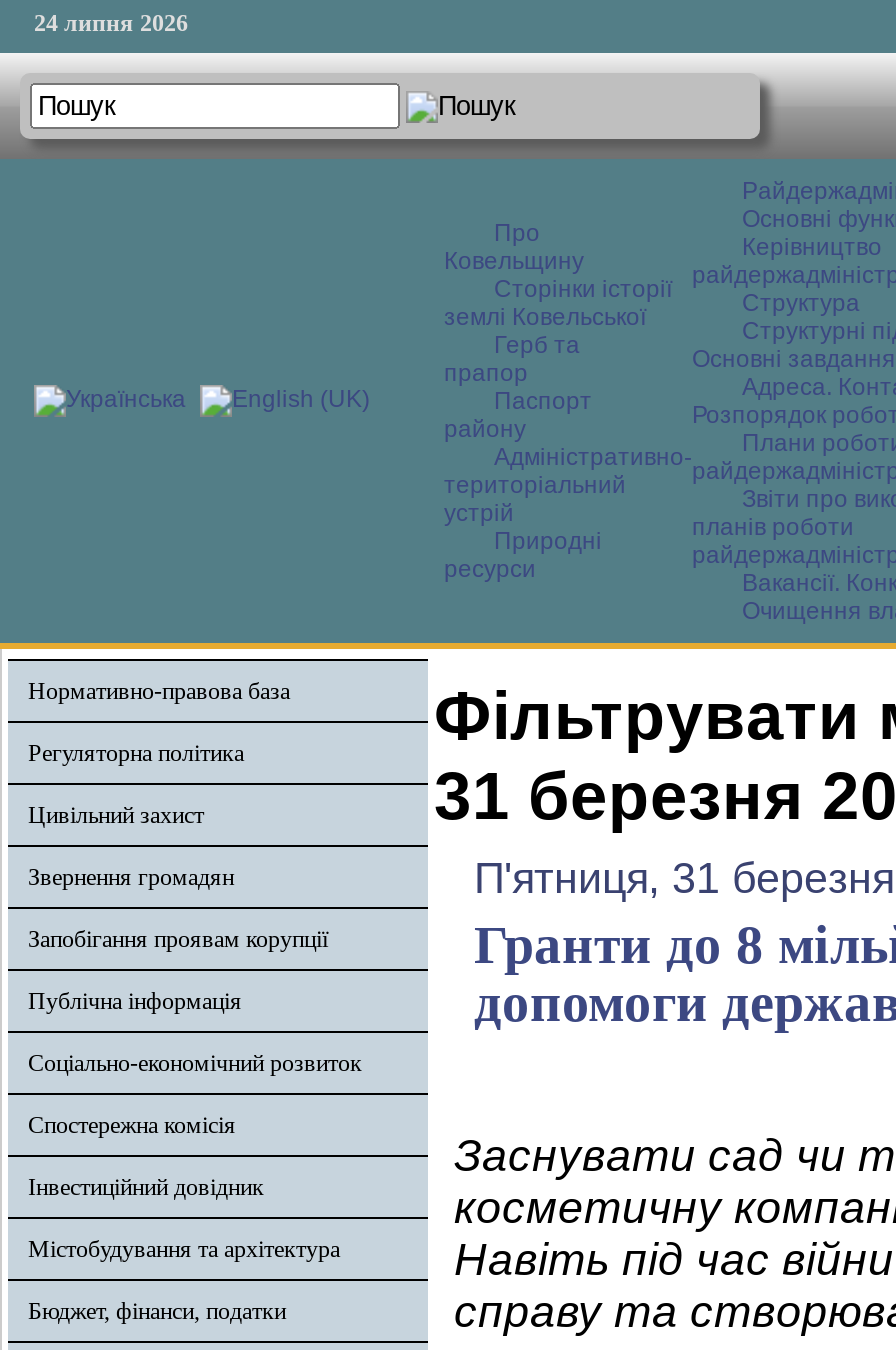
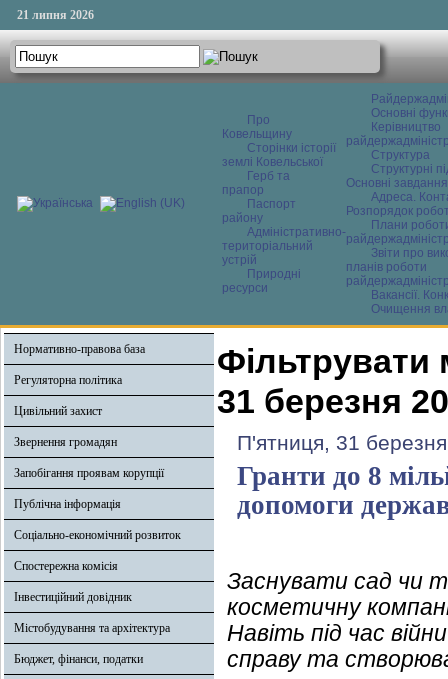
[34,9,188,37] 24 липня 2026 -> [17,8,94,22] 21 липня 2026

